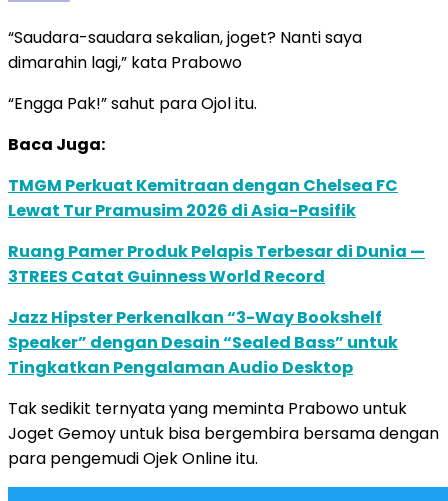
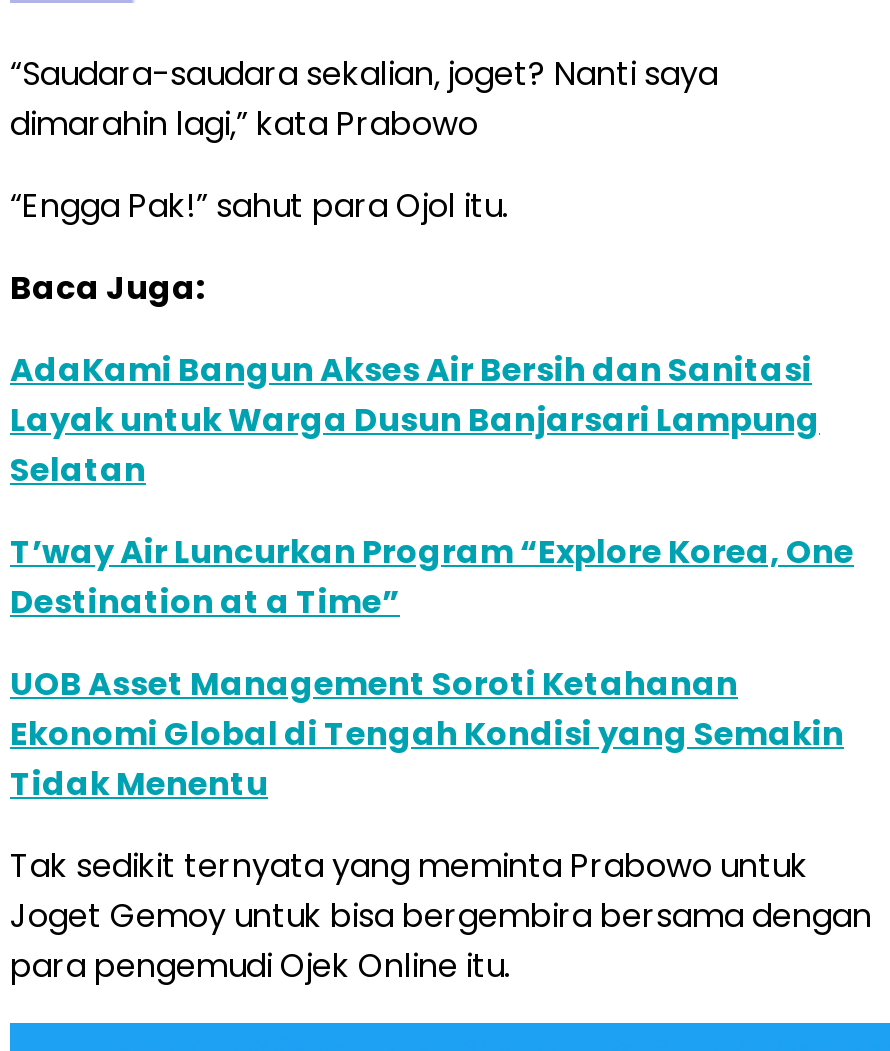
[8,174,398,222] TMGM Perkuat Kemitraan dengan Chelsea FC | Lewat Tur Pramusim 2026 di Asia-Pasifik -> [10,347,820,493] AdaKami Bangun Akses Air Bersih dan Sanitasi | Layak untuk Warga Dusun Banjarsari Lampung | Selatan
[8,240,425,288] Ruang Pamer Produk Pelapis Terbesar di Dunia — | 3TREES Catat Guinness World Record -> [10,529,854,625] T’way Air Luncurkan Program “Explore Korea, One | Destination at a Time”
[8,306,398,379] Jazz Hipster Perkenalkan “3-Way Bookshelf | Speaker” dengan Desain “Sealed Bass” untuk | Tingkatkan Pengalaman Audio Desktop -> [10,661,844,807] UOB Asset Management Soroti Ketahanan | Ekonomi Global di Tengah Kondisi yang Semakin | Tidak Menentu

